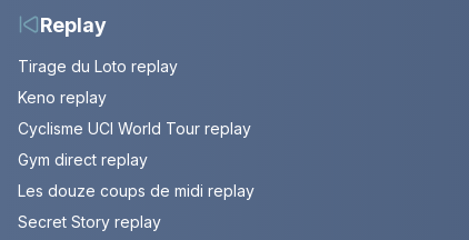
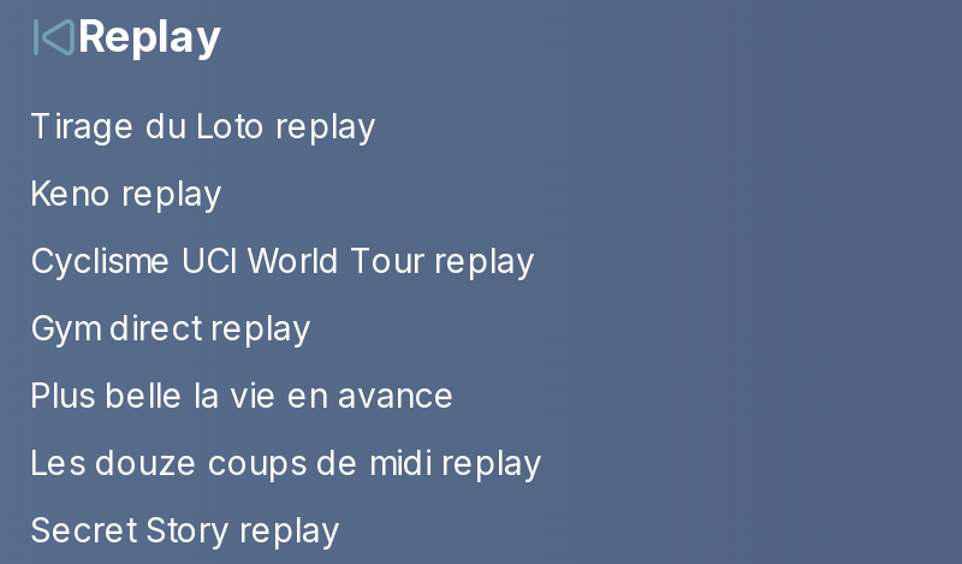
none -> [30,374,456,414] Plus belle la vie en avance

